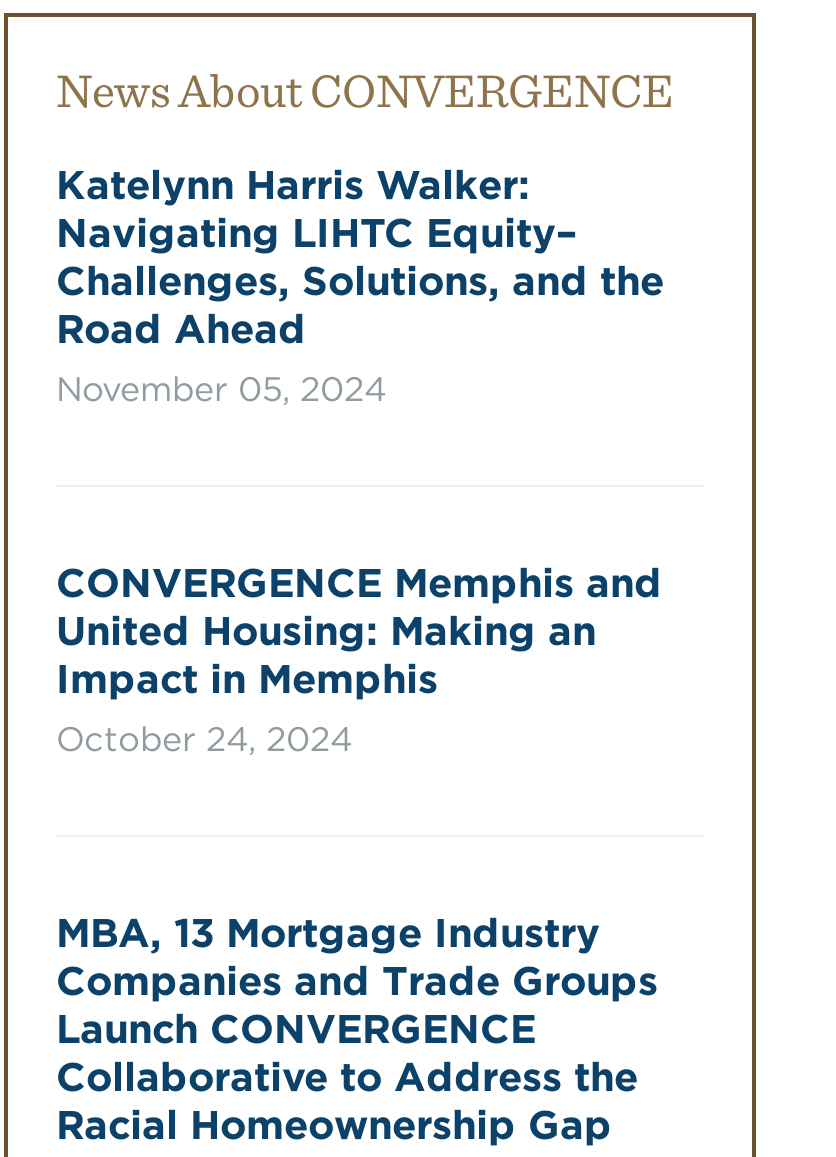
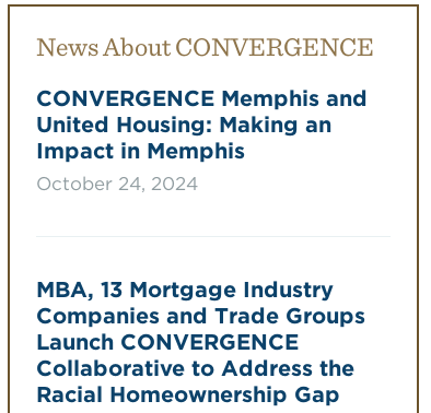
[56,160,664,408] Katelynn Harris Walker: | Navigating LIHTC Equity– | Challenges, Solutions, and the | Road Ahead | November 05, 2024 -> none

